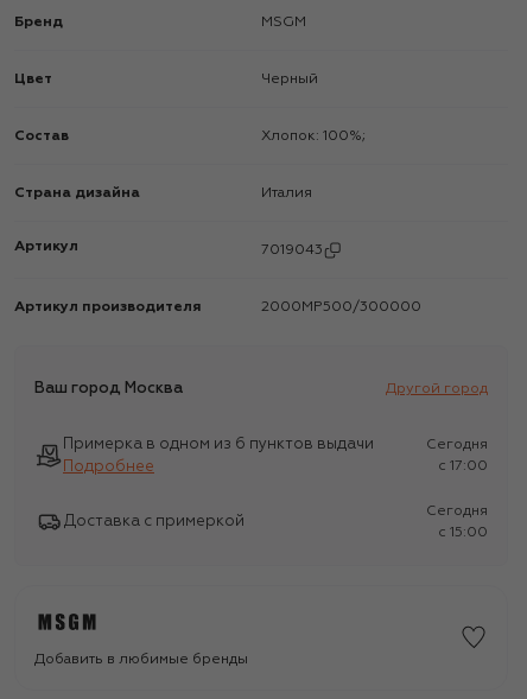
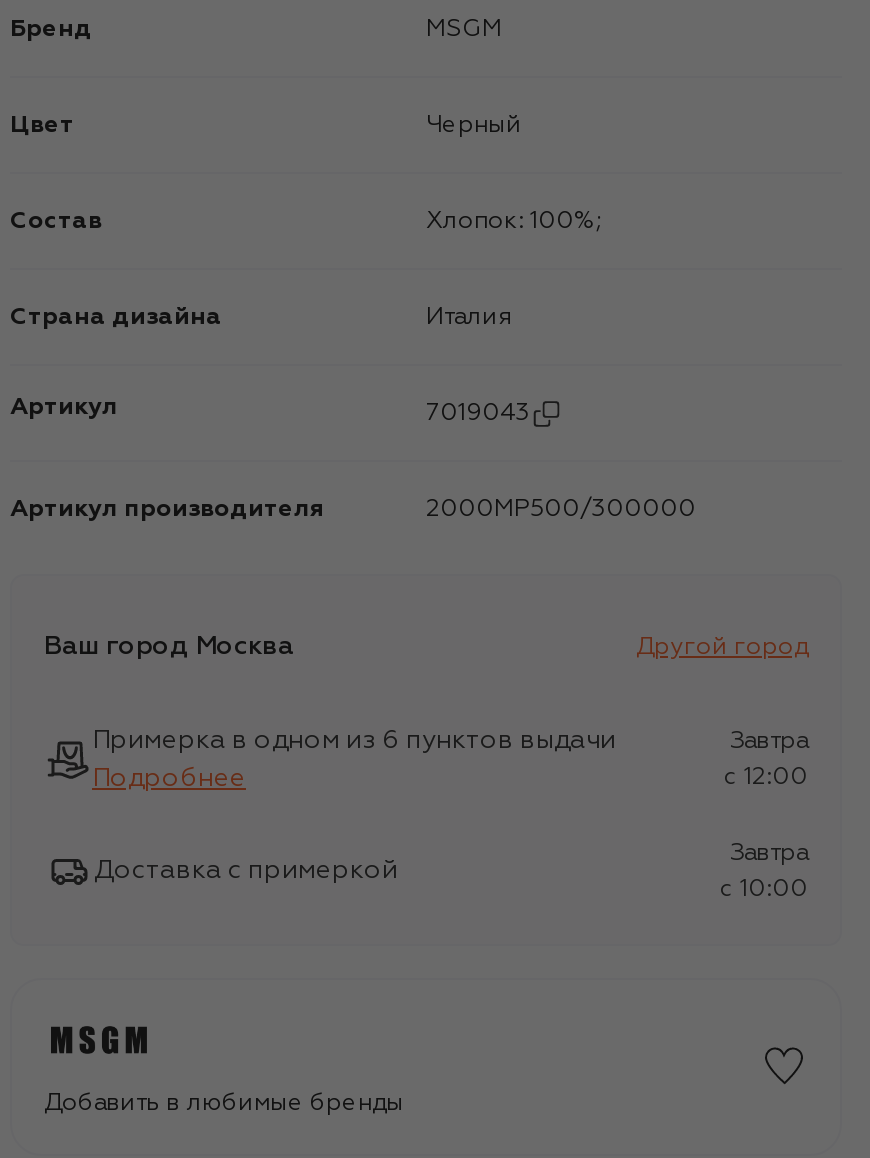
[426,437,488,452] Сегодня -> [730,729,808,753] Завтра
[438,459,488,473] c 17:00 -> [724,765,808,789] c 12:00
[426,504,488,518] Сегодня -> [730,841,808,865] Завтра
[438,525,488,539] c 15:00 -> [720,877,808,901] c 10:00

